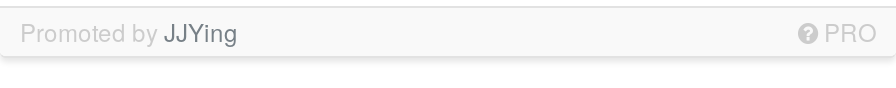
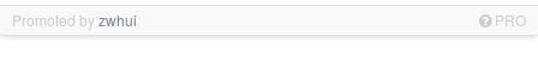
[20,14,238,48] Promoted by JJYing -> [12,10,137,30] Promoted by zwhui

